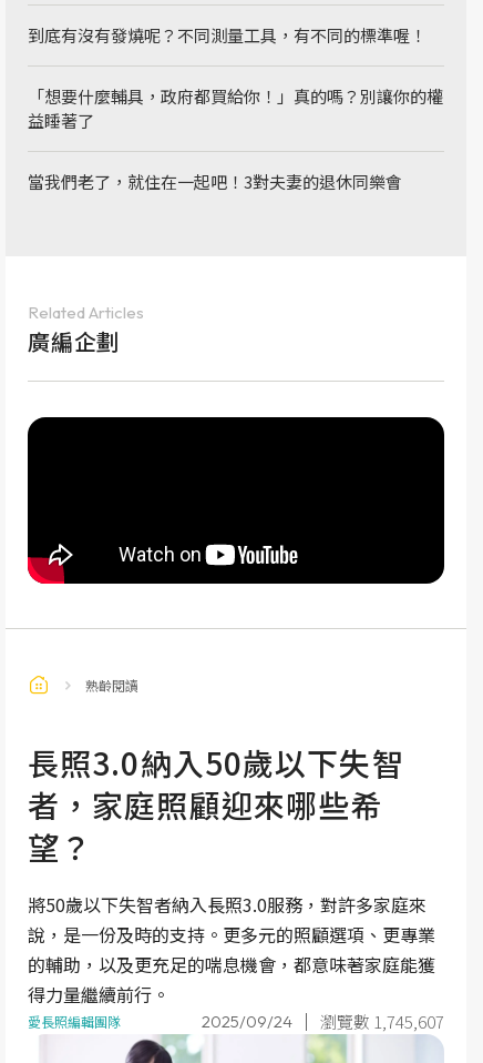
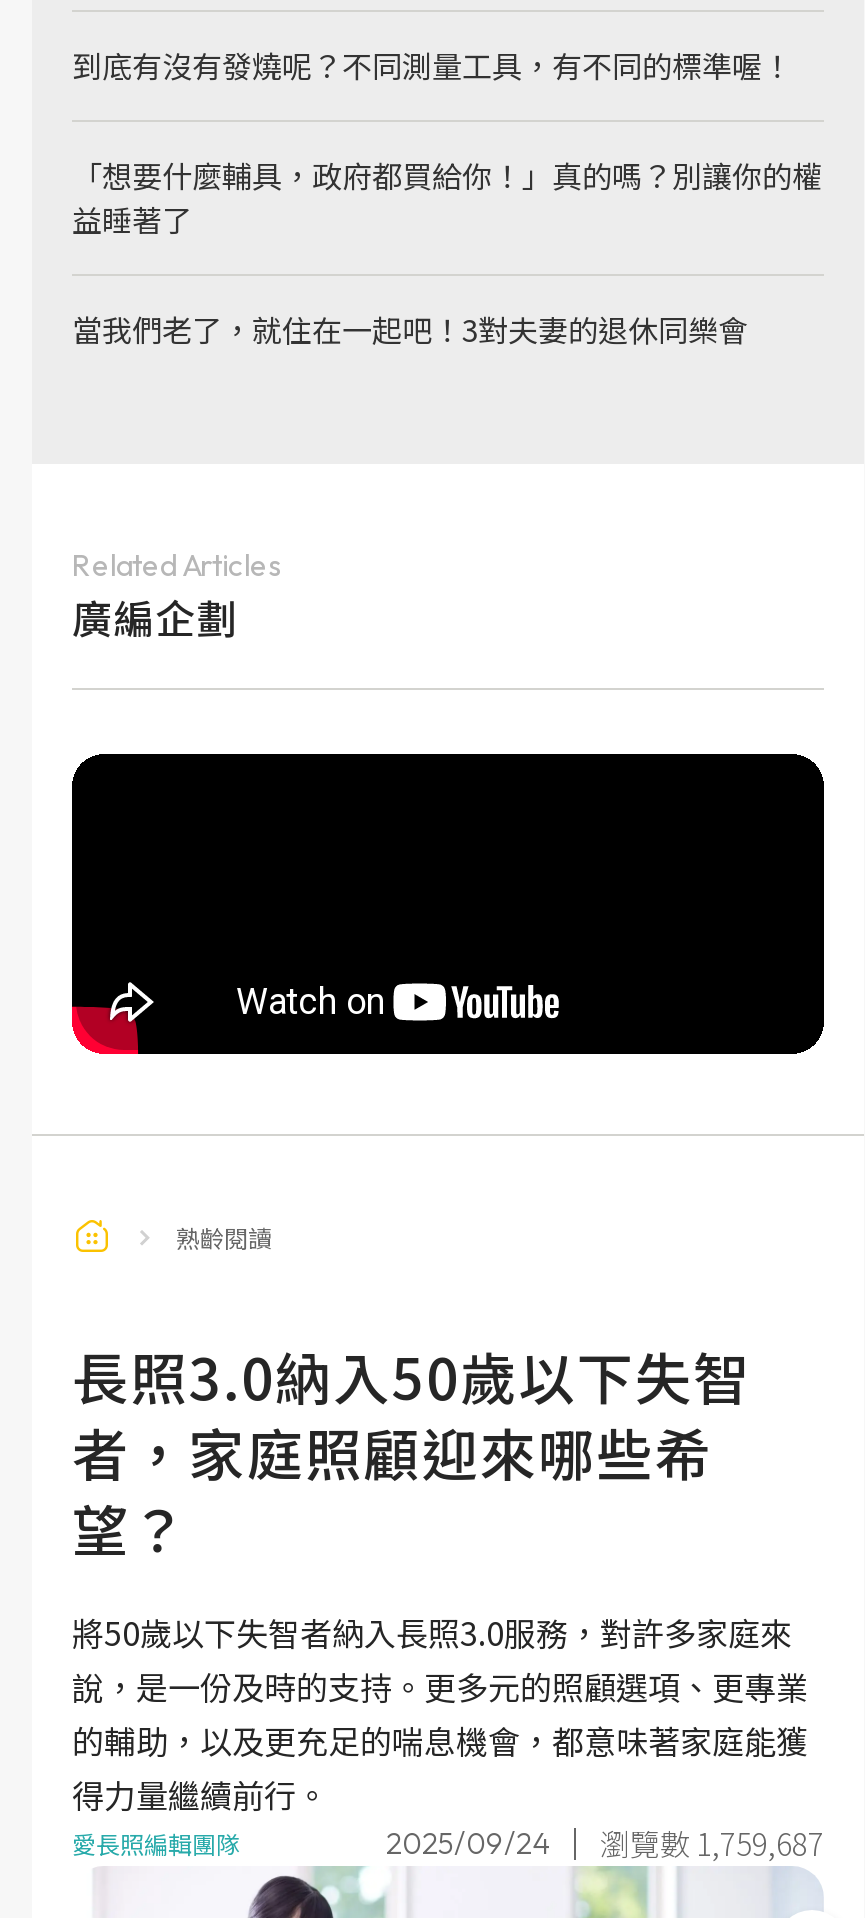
[202,1010,444,1033] 2025/09/24 瀏覽數 1,745,607 -> [386,1822,824,1864] 2025/09/24 瀏覽數 1,759,687

